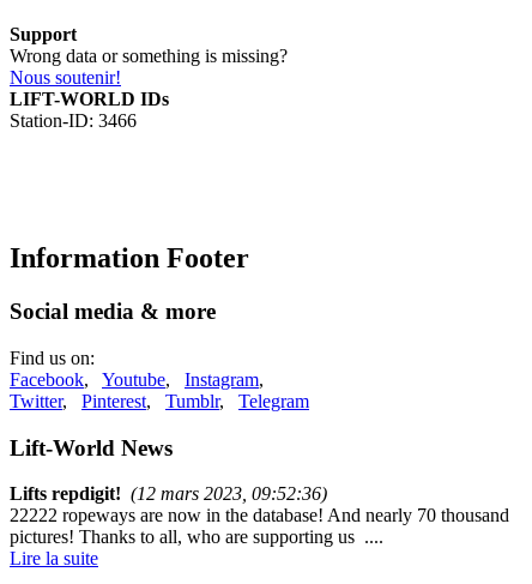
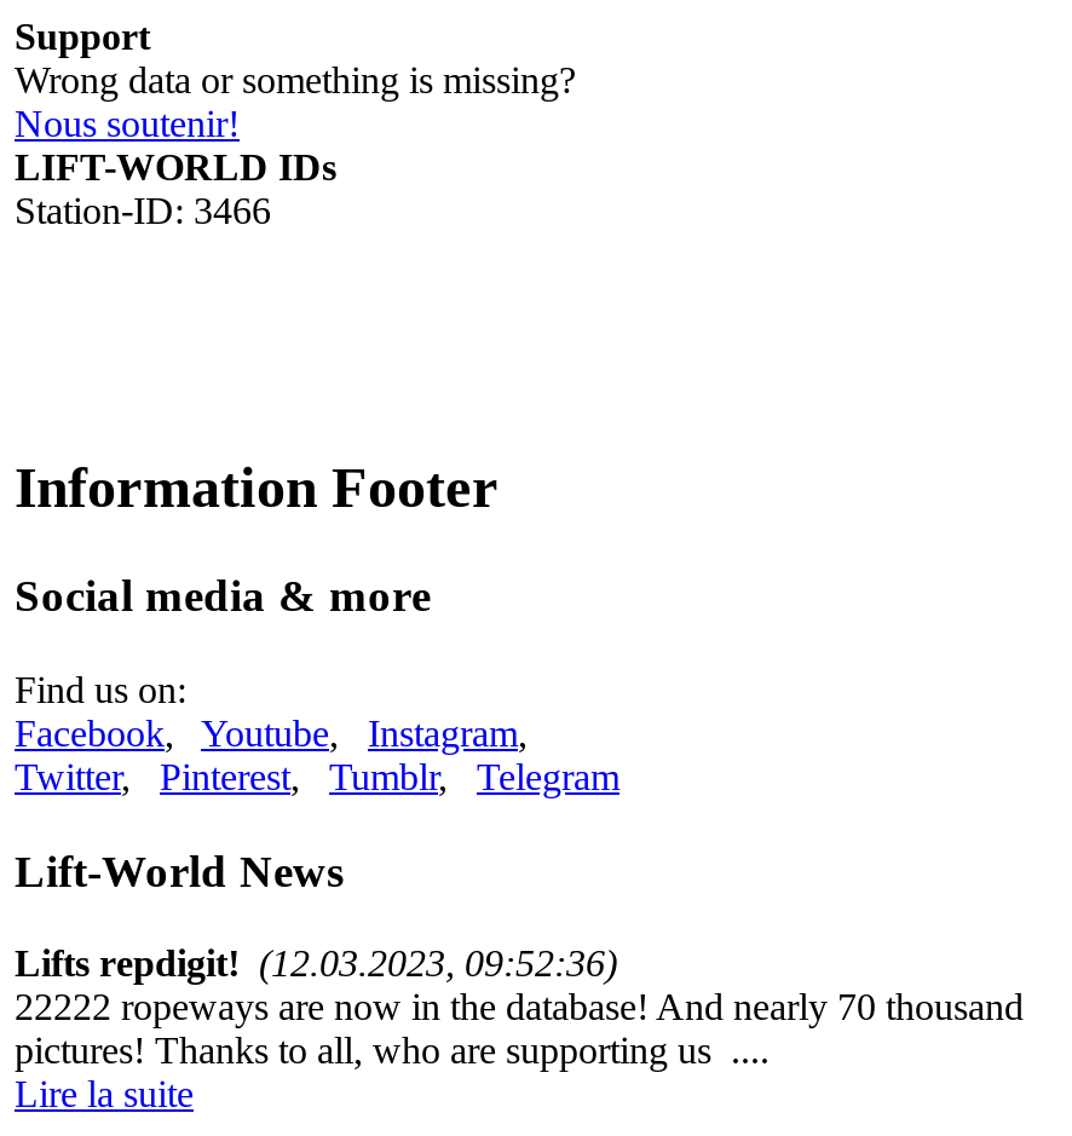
[10,484,327,504] Lifts repdigit! (12 mars 2023, 09:52:36) -> [15,943,617,984] Lifts repdigit! (12.03.2023, 09:52:36)

